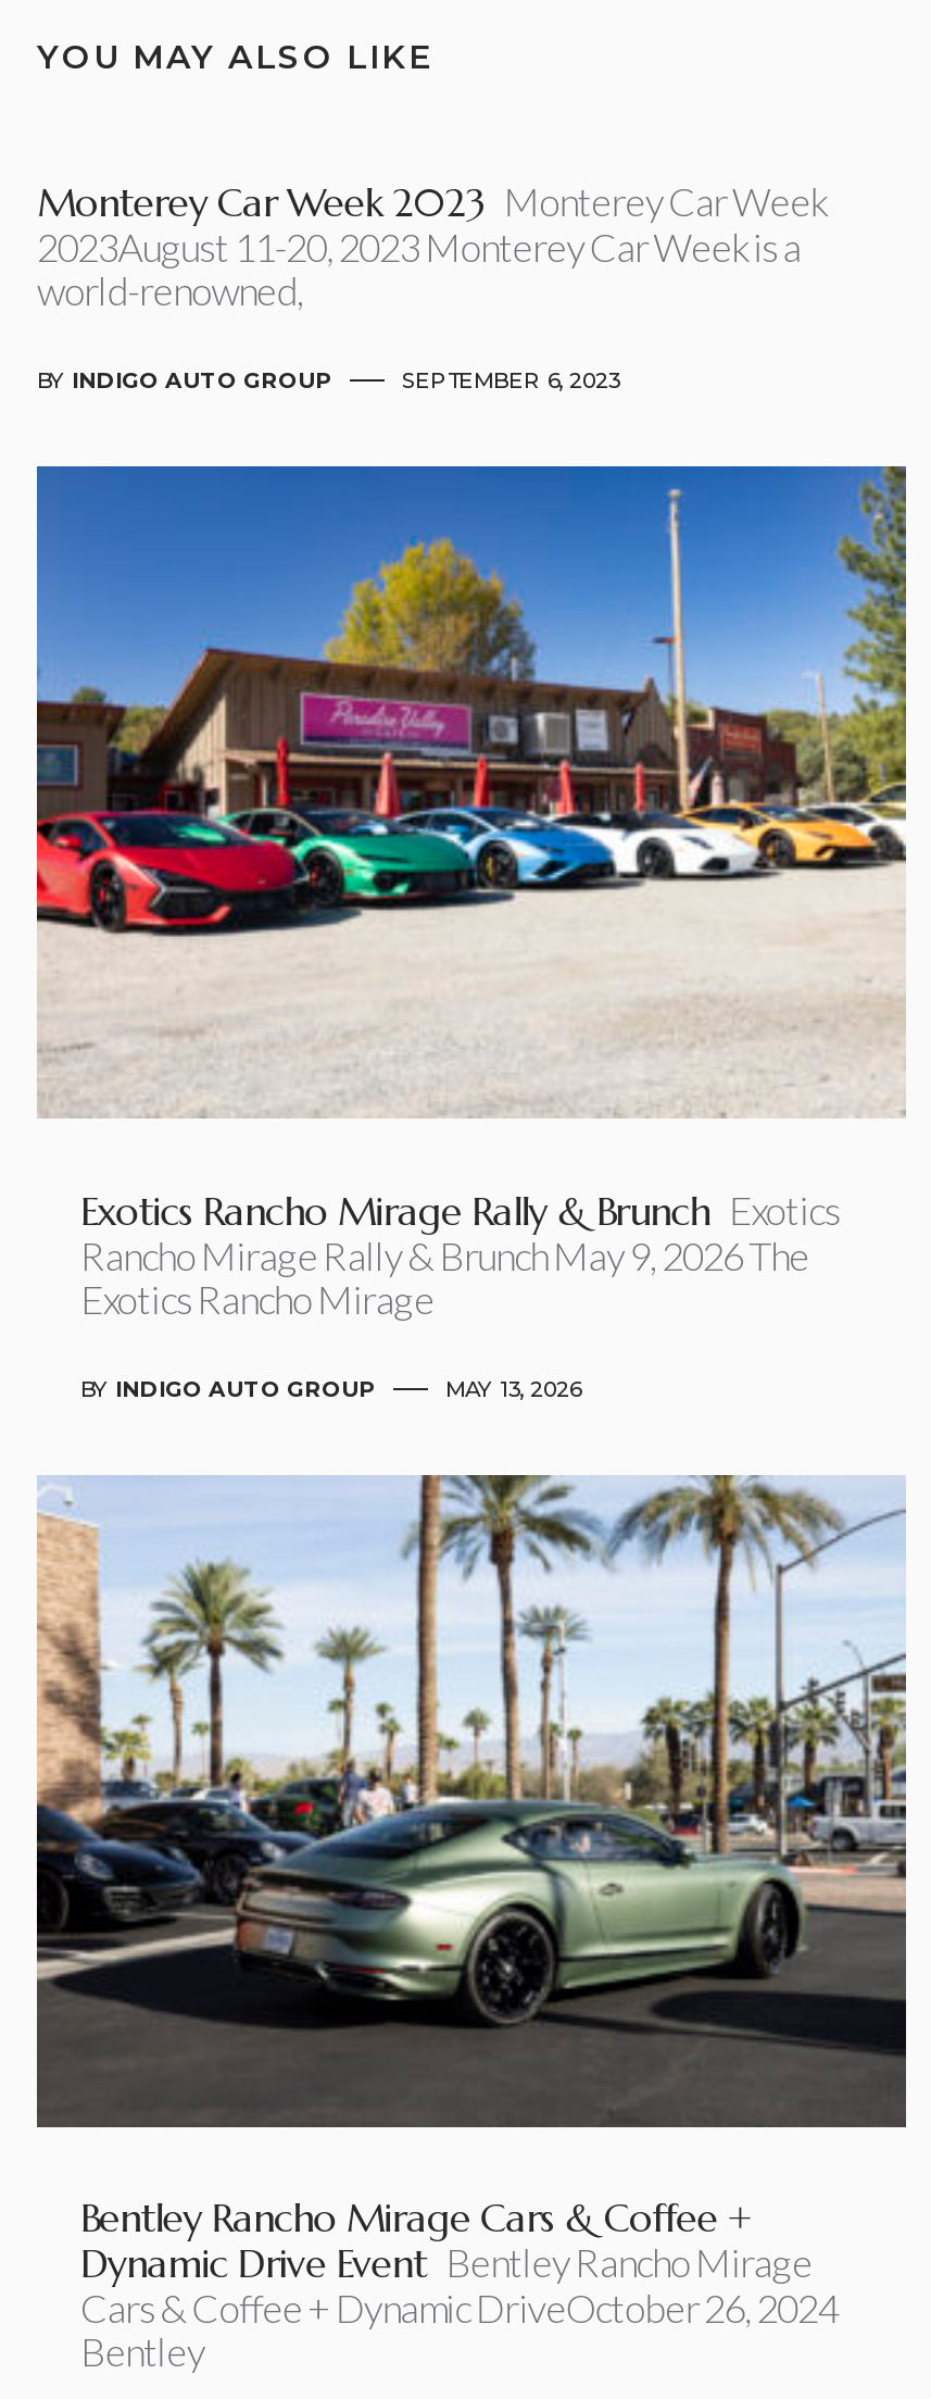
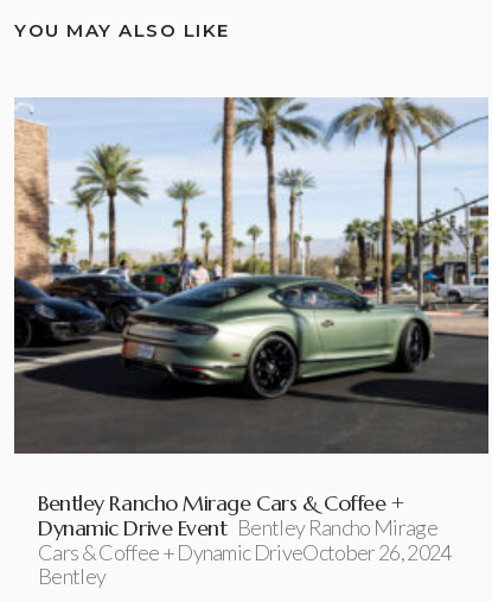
[37,177,826,395] Monterey Car Week 2023 Monterey Car Week | 2023August 11-20, 2023 Monterey Car Week is a | world-renowned, | BY INDIGO AUTO GROUP | SEPTEMBER 6, 2023 -> none
[35,464,908,1403] [image] | Exotics Rancho Mirage Rally & Brunch Exotics | Rancho Mirage Rally & Brunch May 9, 2026 The | Exotics Rancho Mirage | BY INDIGO AUTO GROUP | MAY 13, 2026 -> none

